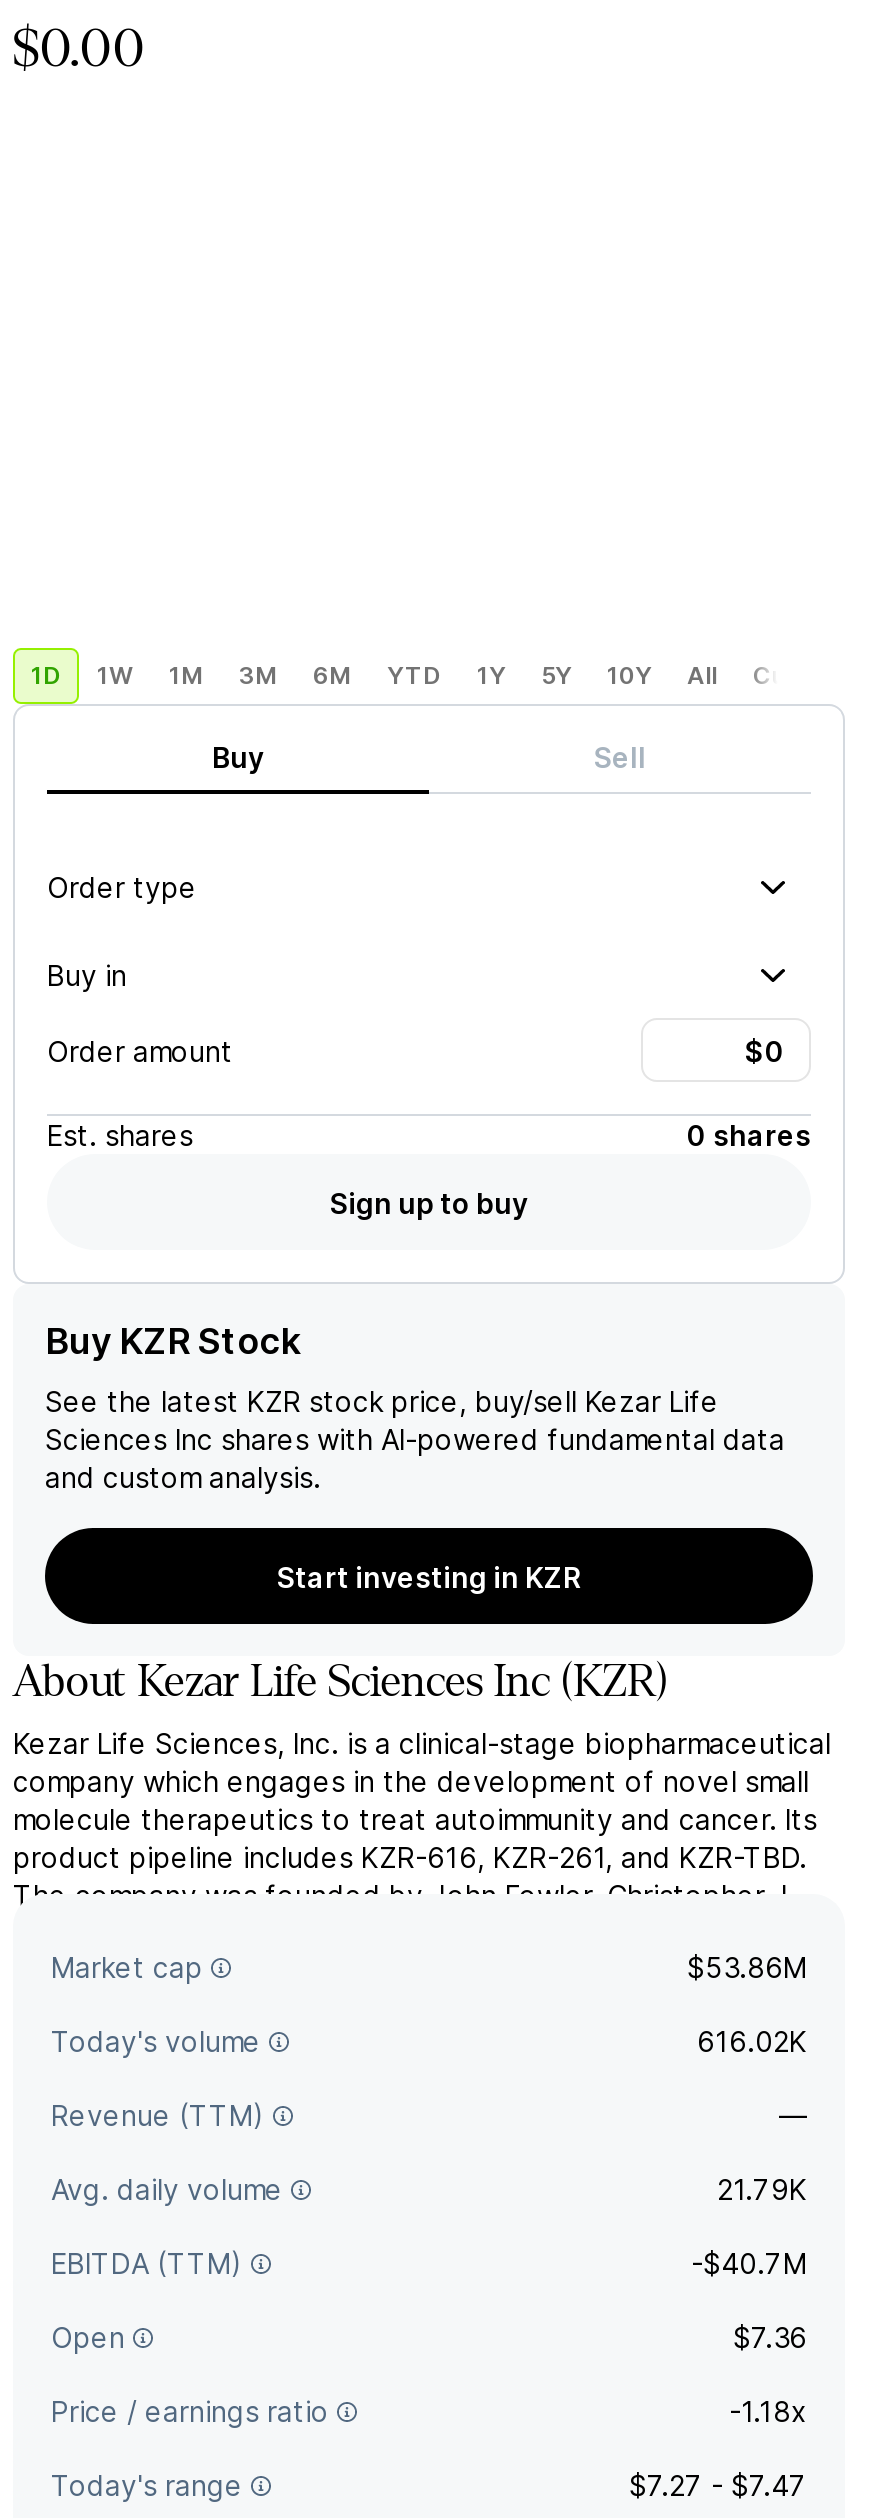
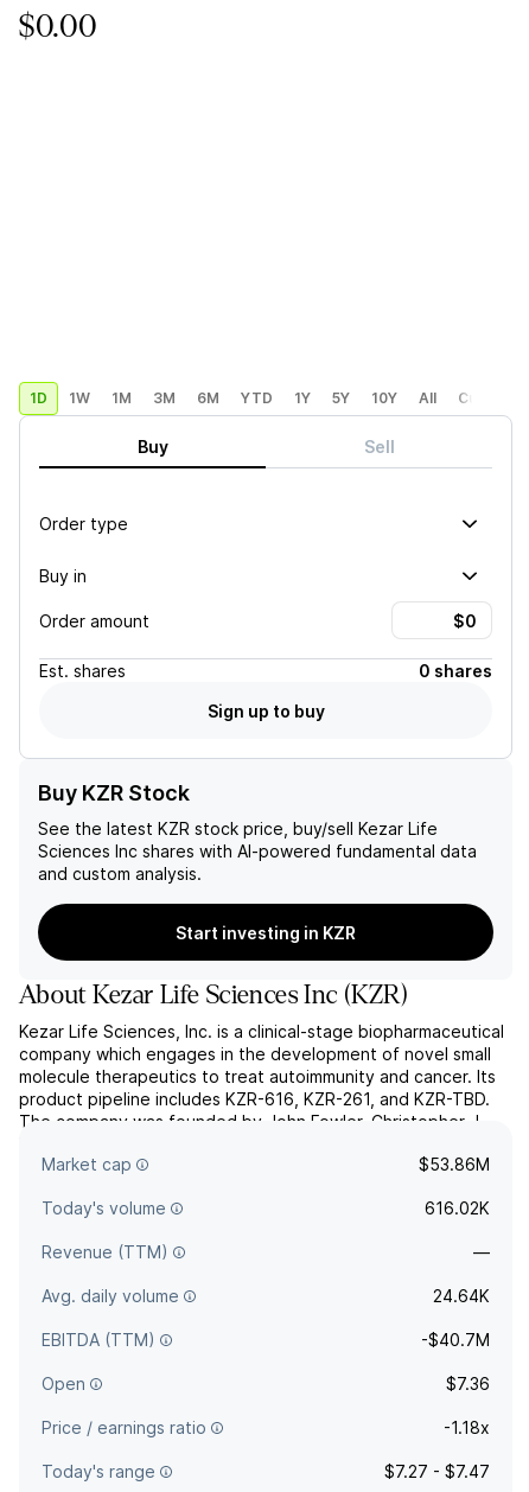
[717,2172,807,2206] 21.79K -> [433,1286,490,1306] 24.64K

